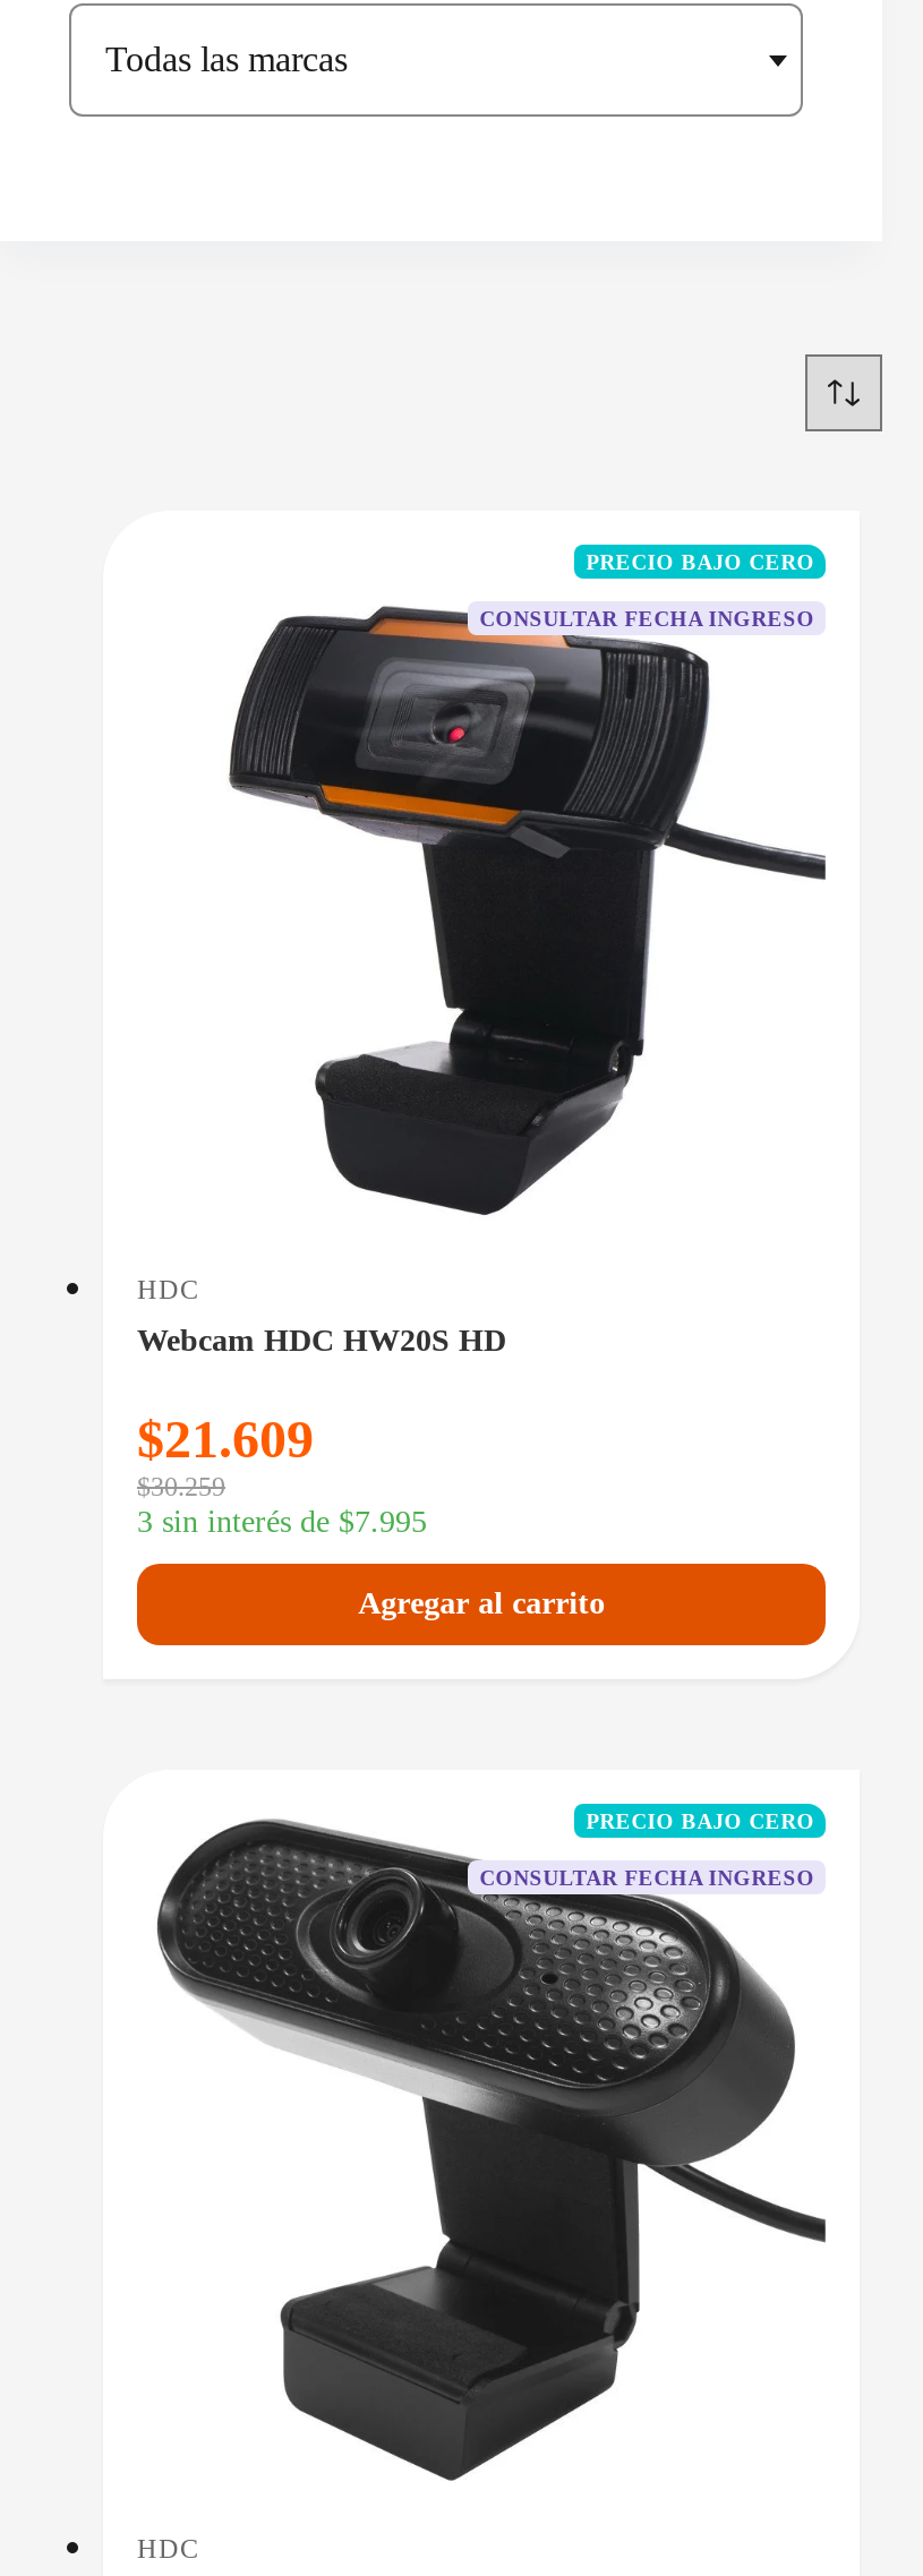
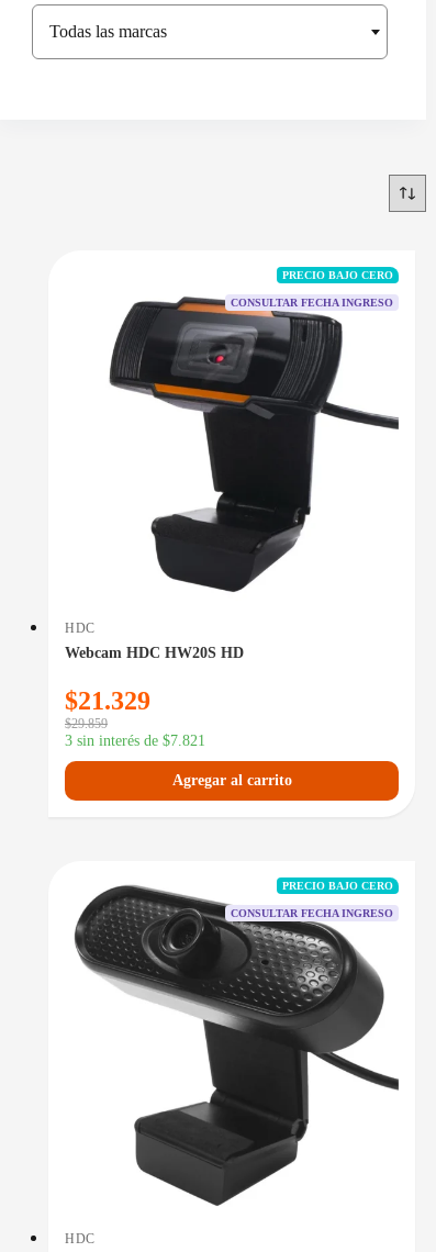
[137,1410,314,1469] $21.609 -> [65,687,150,715] $21.329
[137,1471,225,1503] $30.259 -> [65,716,108,732] $29.859
[137,1505,427,1539] 3 sin interés de $7.995 -> [65,733,205,749] 3 sin interés de $7.821

